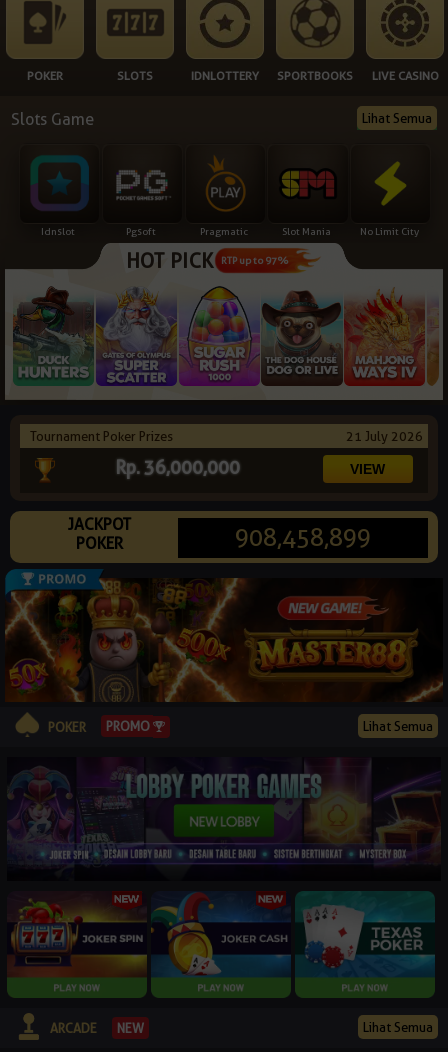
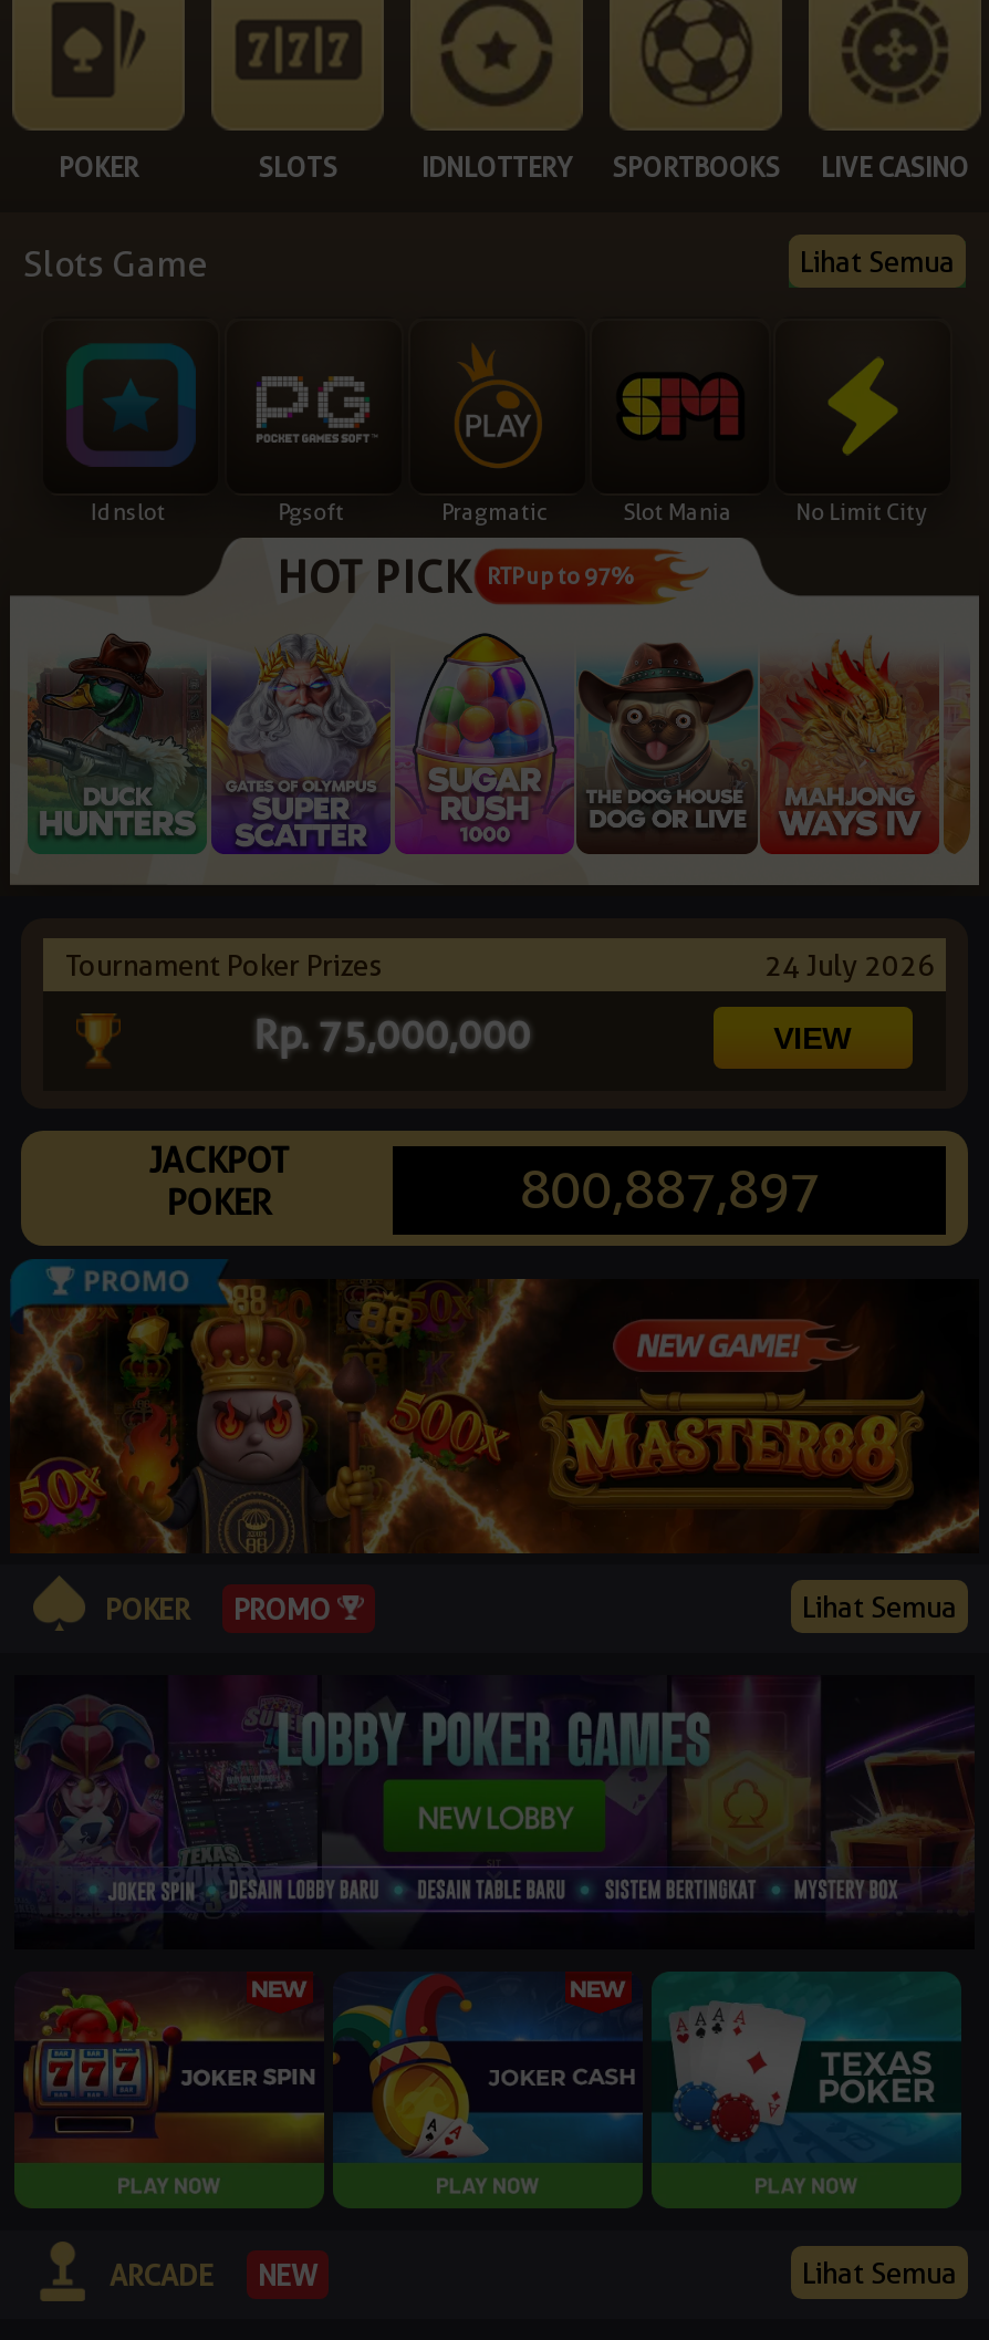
[346,428,423,444] 21 July 2026 -> [764,948,935,983] 24 July 2026
[115,457,240,478] Rp. 36,000,000 -> [254,1012,530,1058] Rp. 75,000,000
[235,523,371,552] 908,458,899 -> [519,1158,820,1222] 800,887,897

